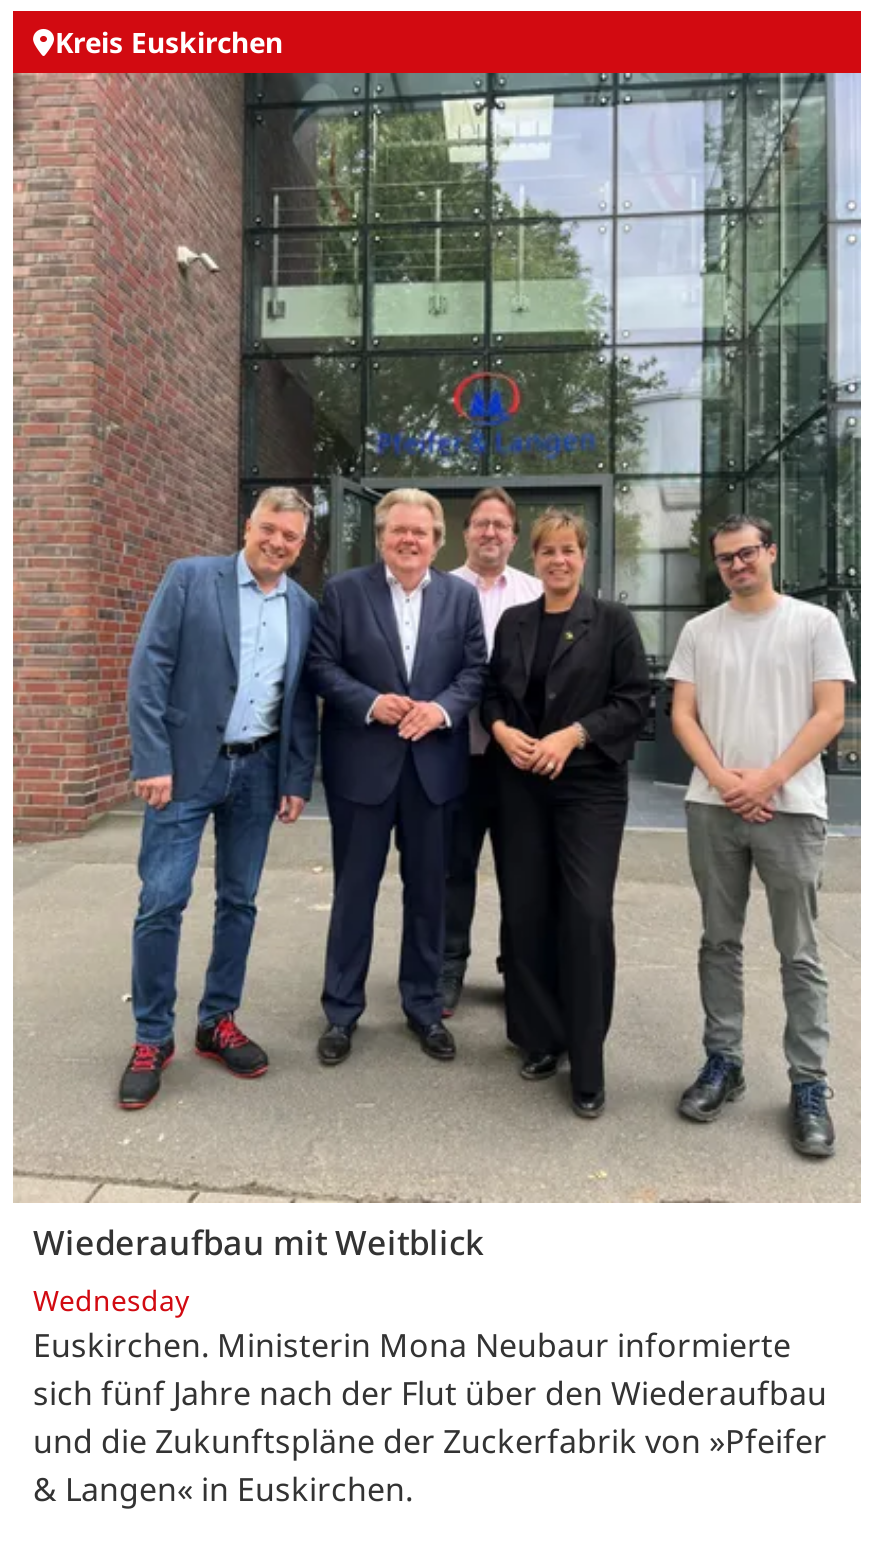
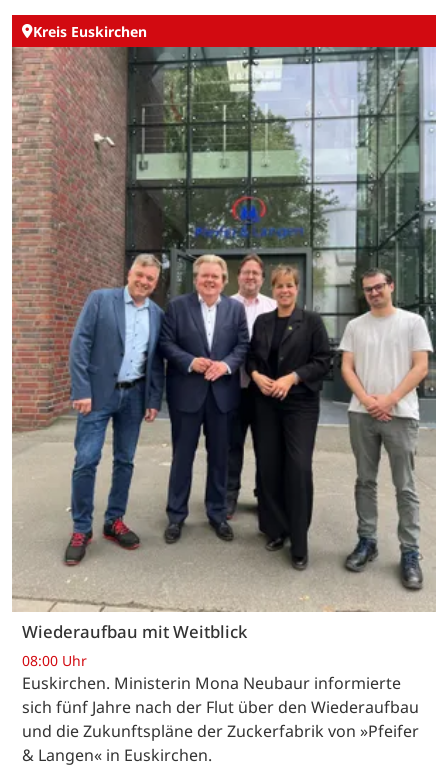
[33,1282,189,1320] Wednesday -> [22,651,87,670] 08:00 Uhr

